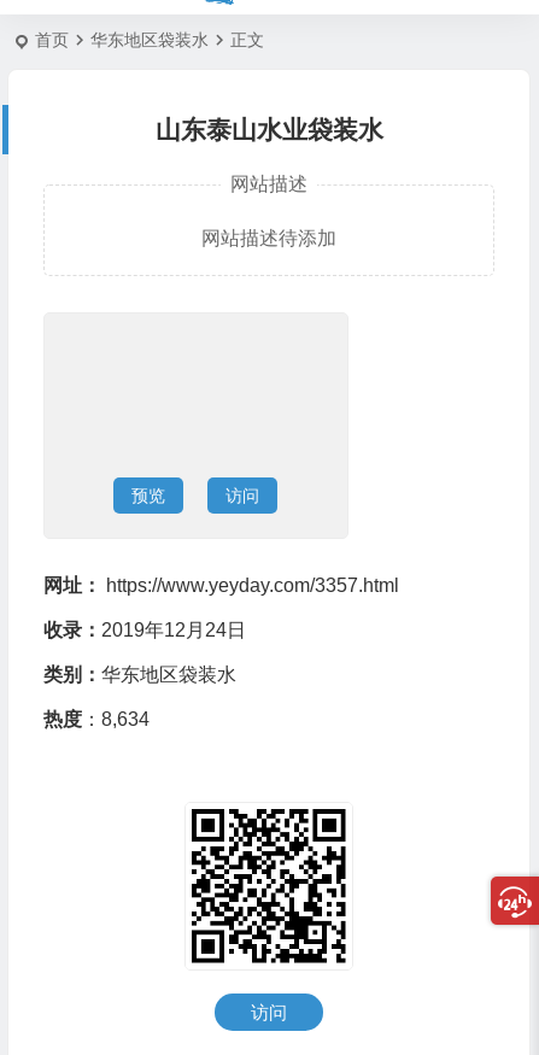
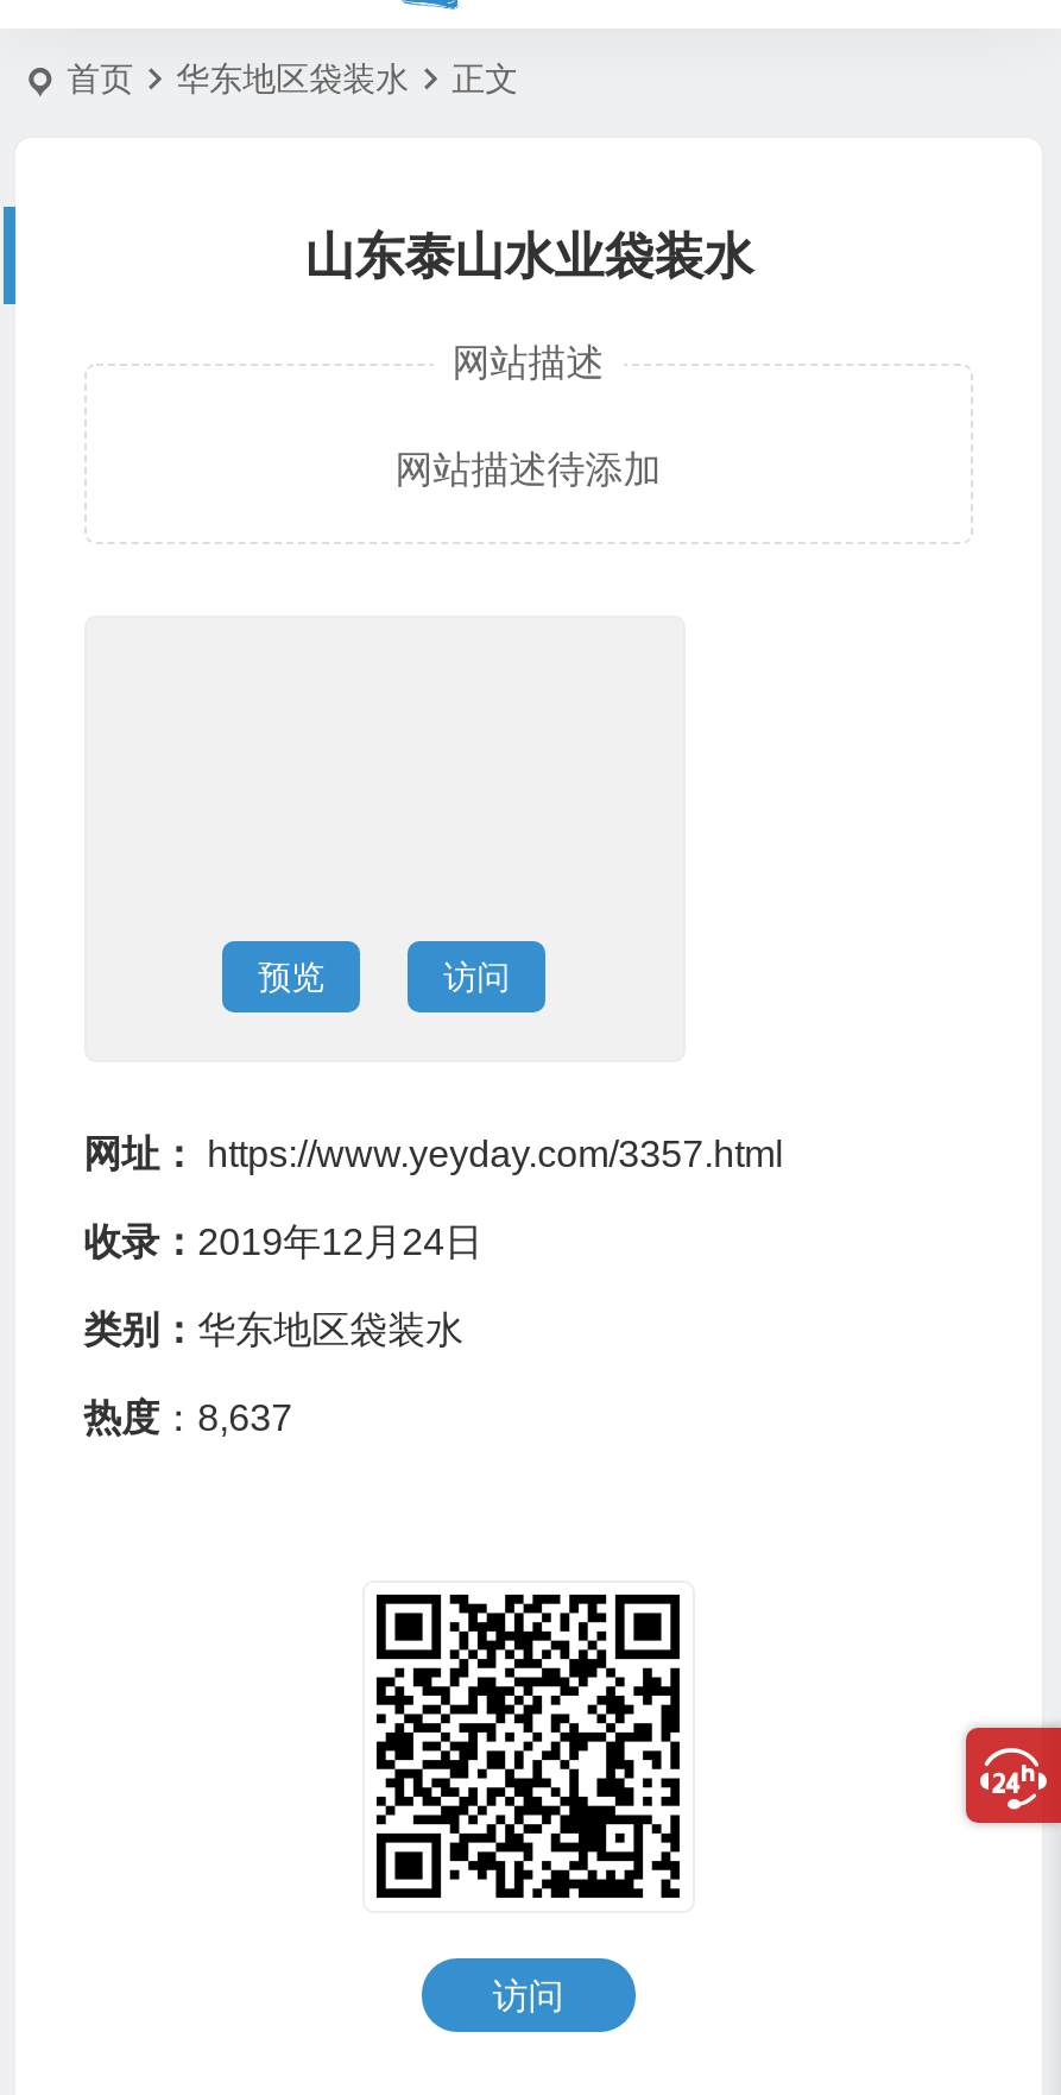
[43,710,149,730] 热度：8,634 -> [83,1399,293,1439] 热度：8,637

